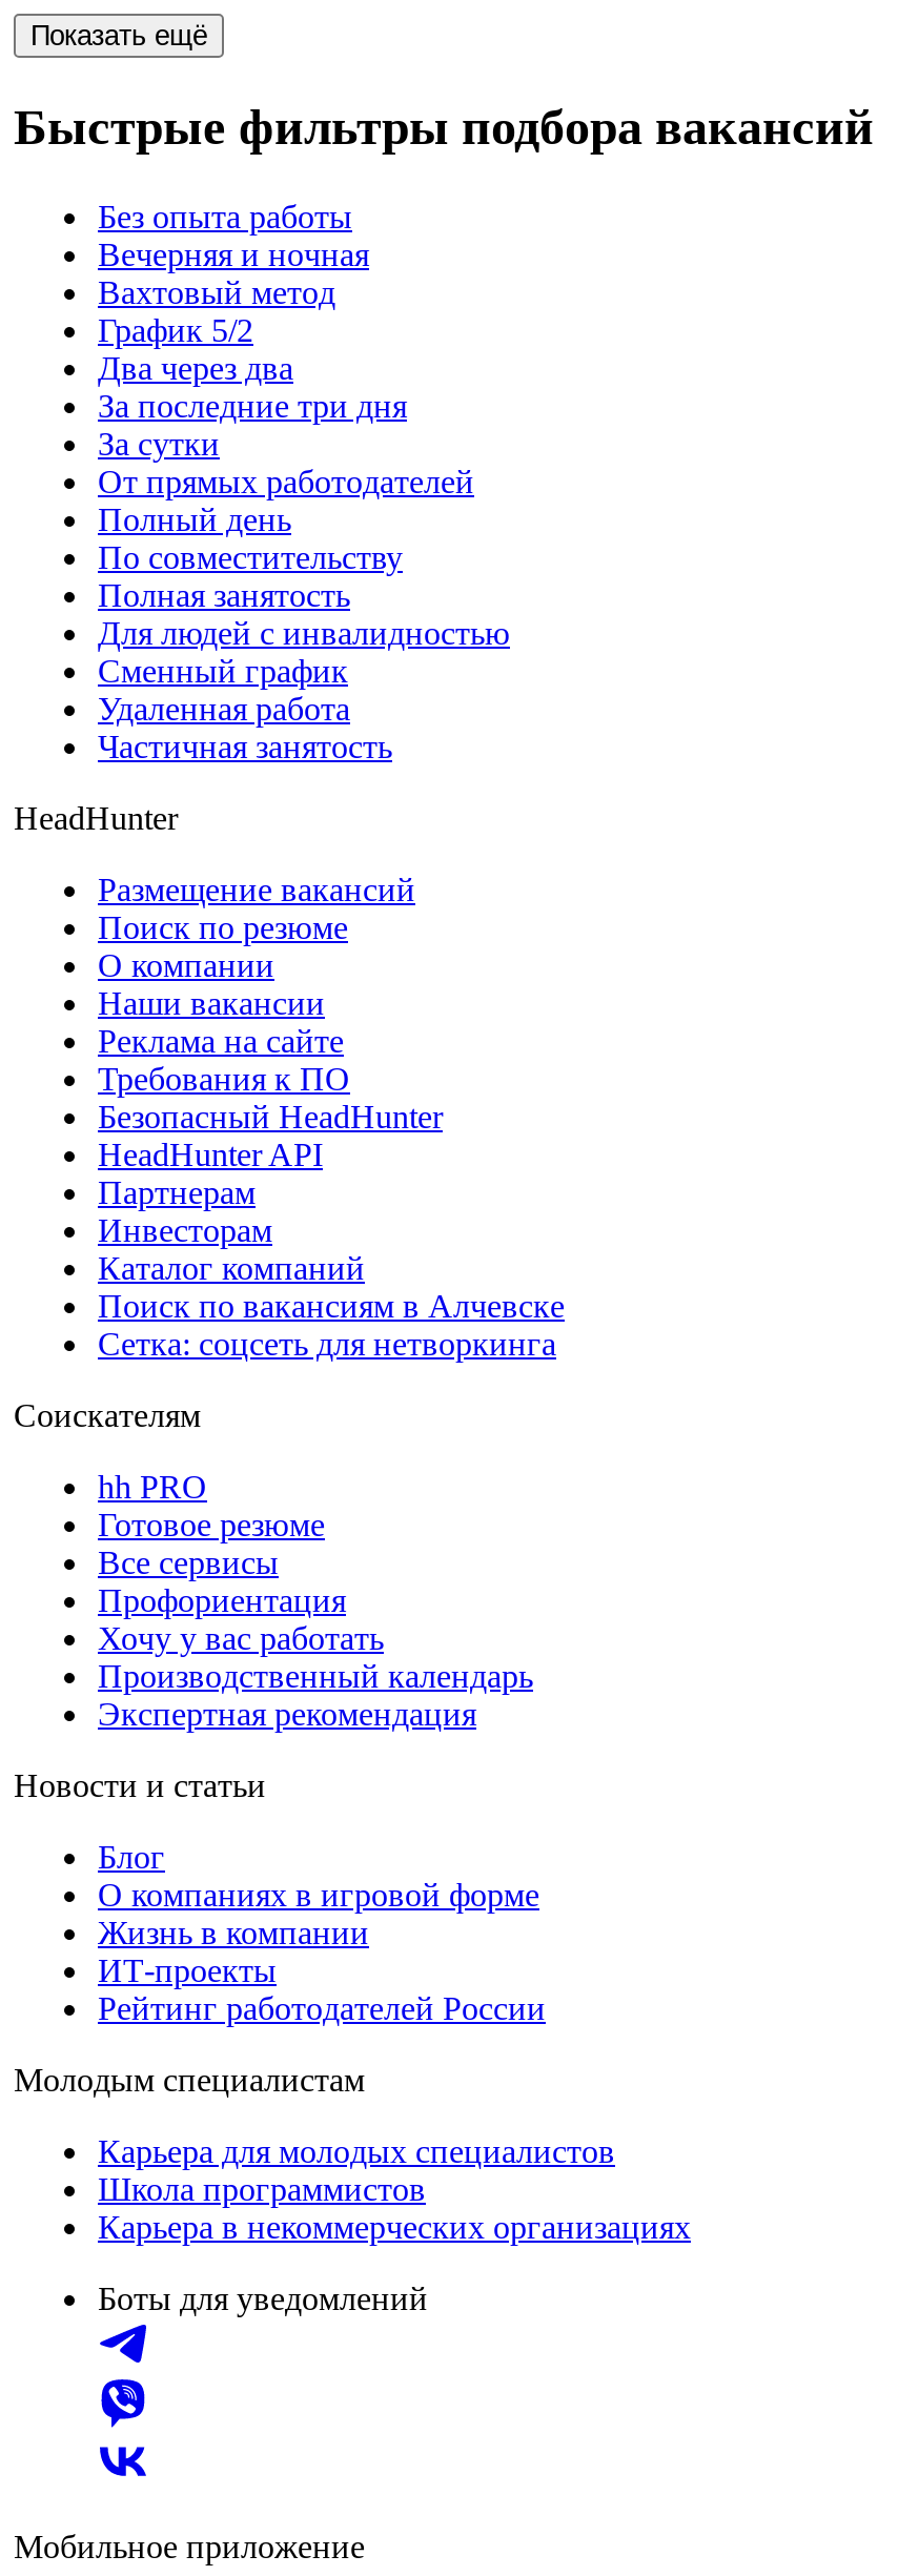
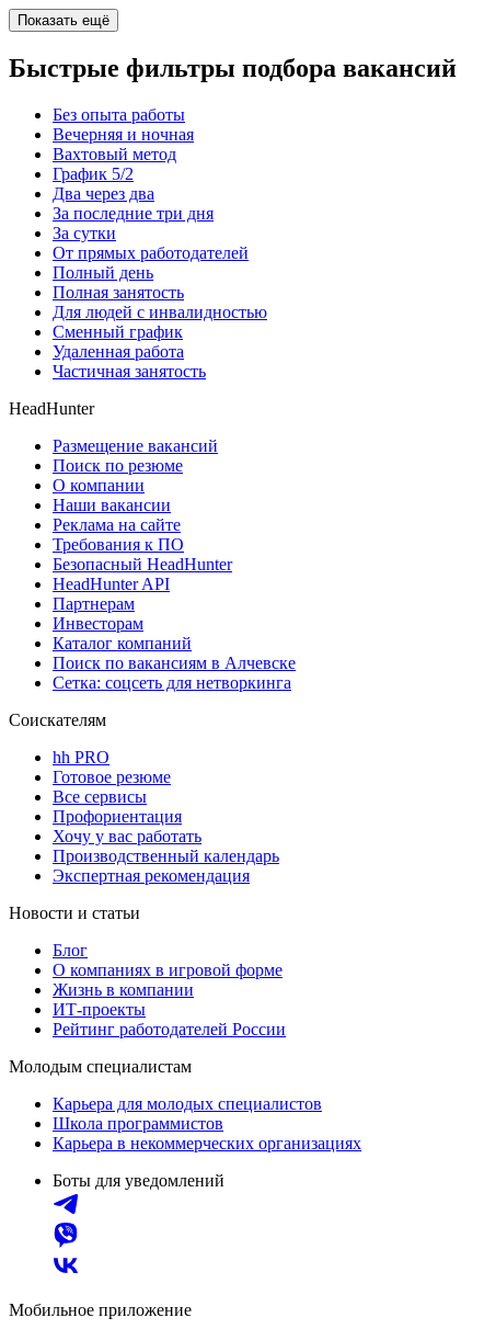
[98,539,403,575] По совместительству -> none

